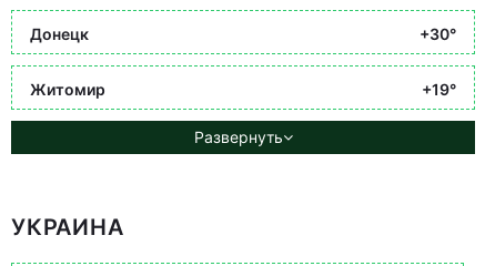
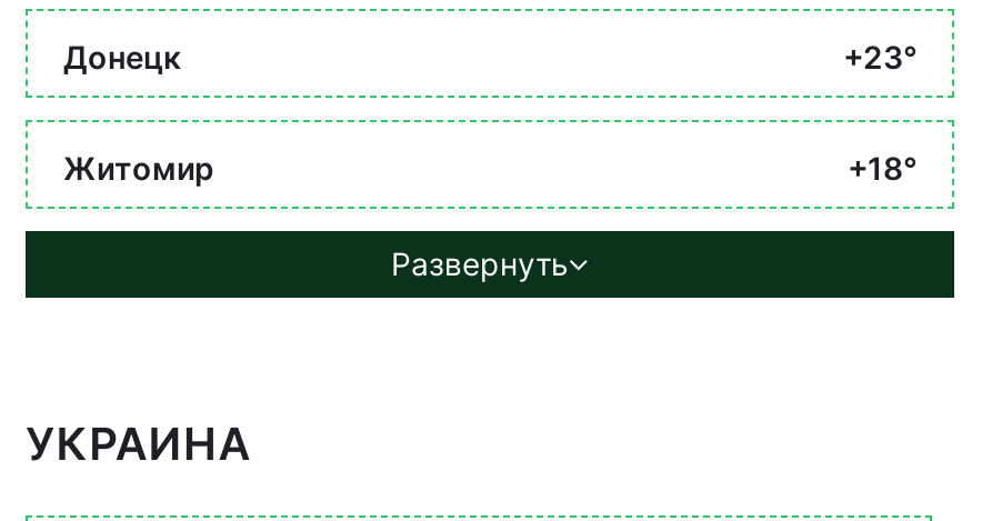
[420,24,456,43] +30° -> [843,37,916,74] +23°
[422,79,456,98] +19° -> [848,148,916,186] +18°

